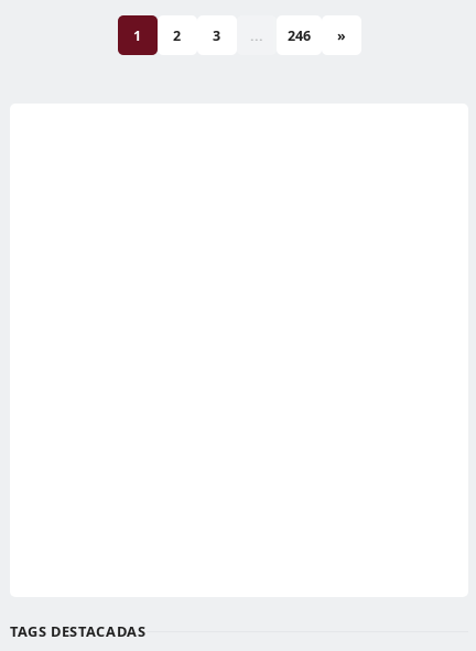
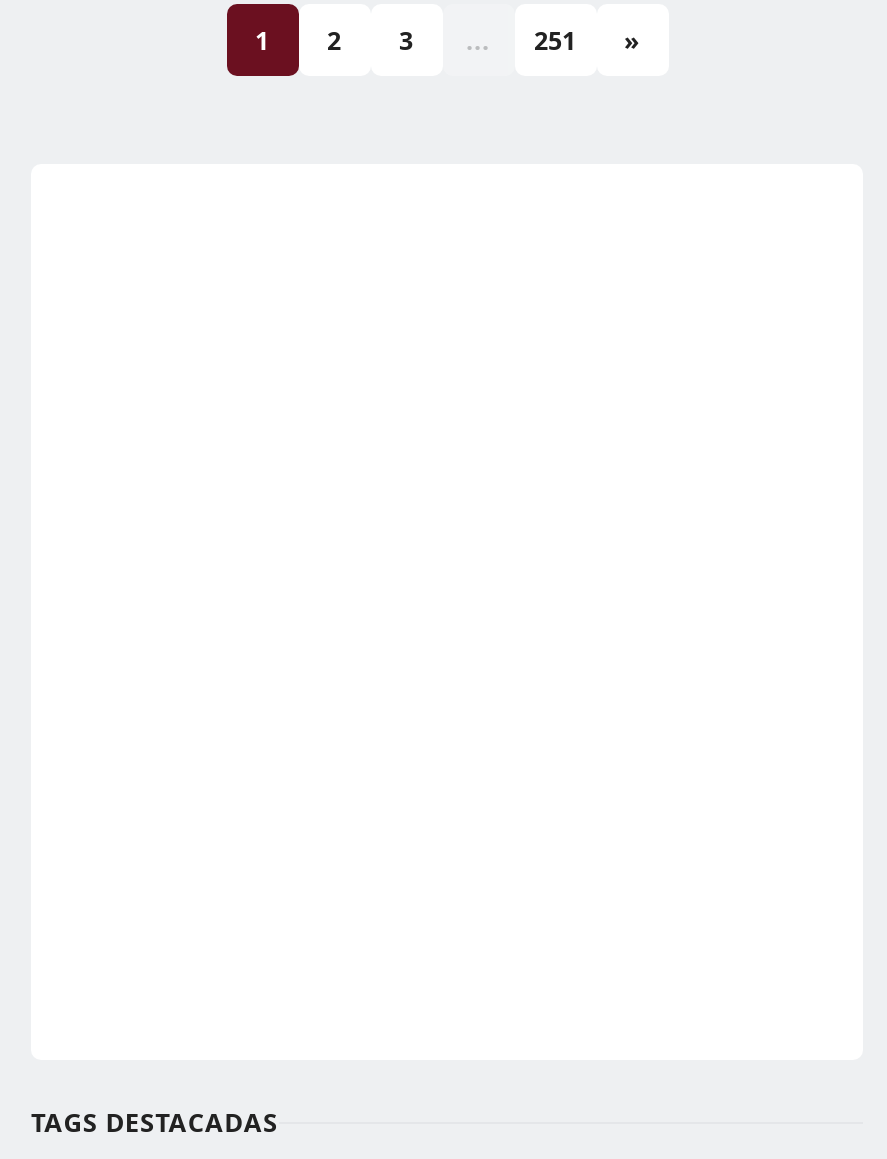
[287,26,310,45] 246 -> [534,23,576,57] 251

